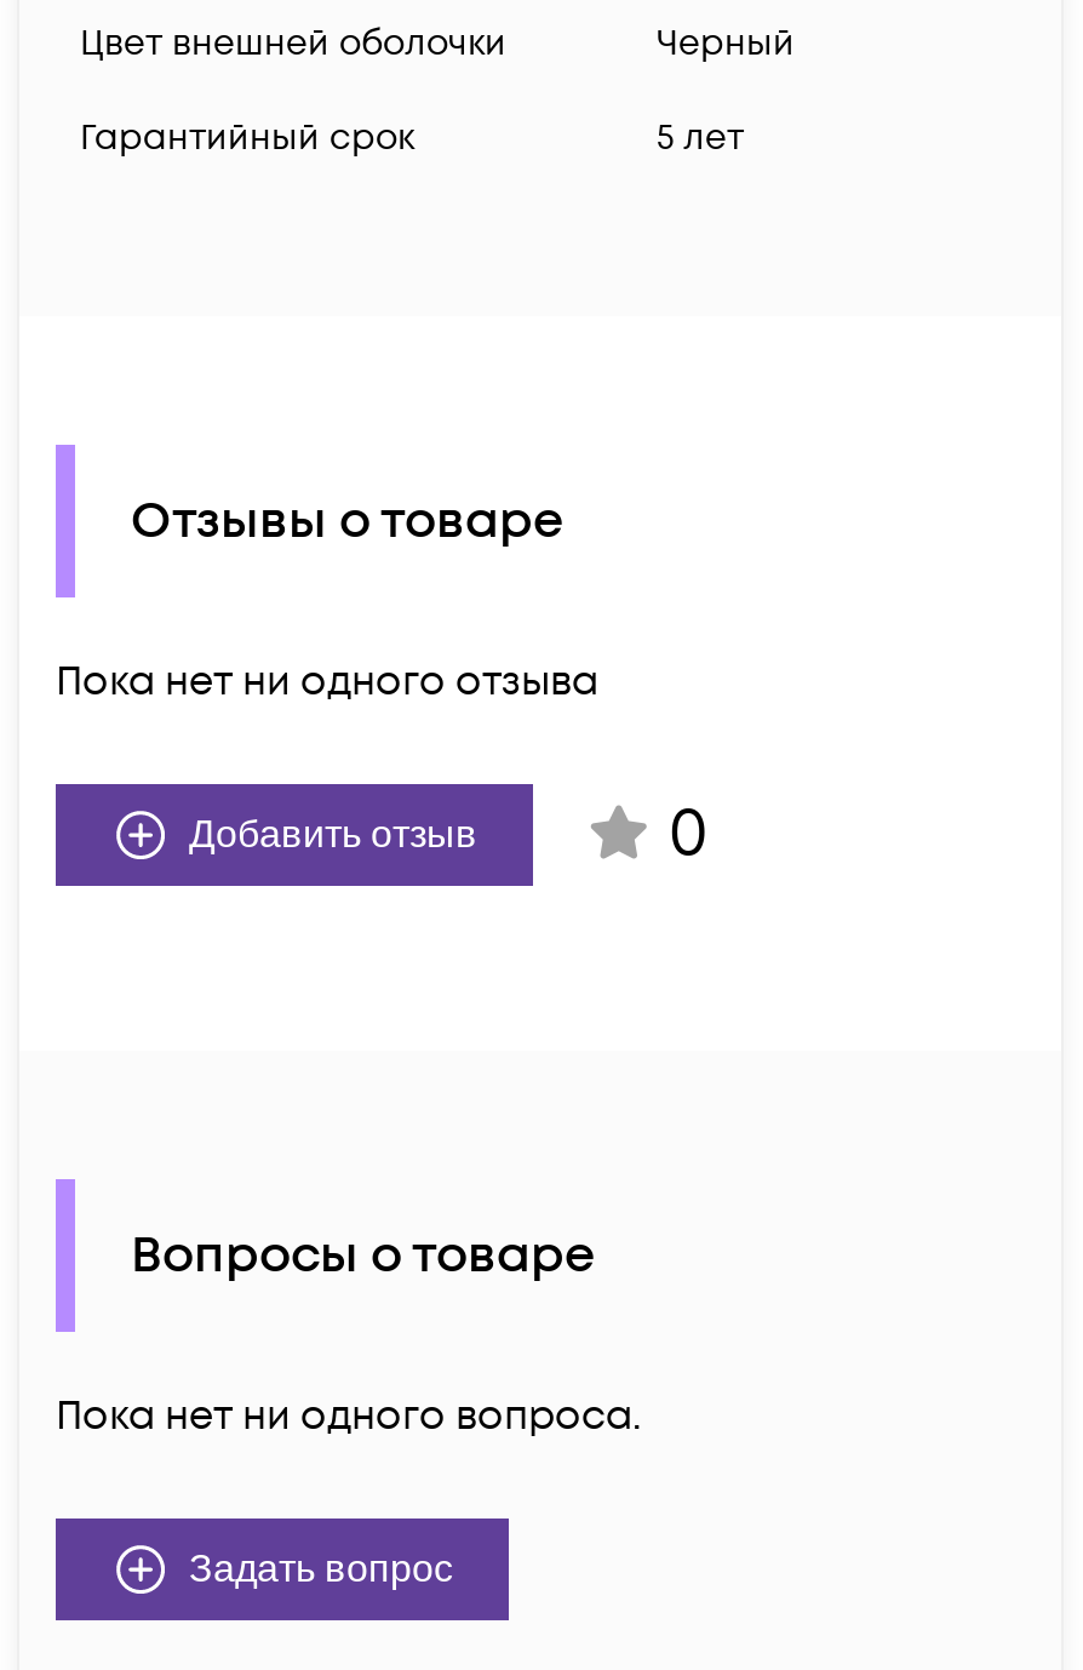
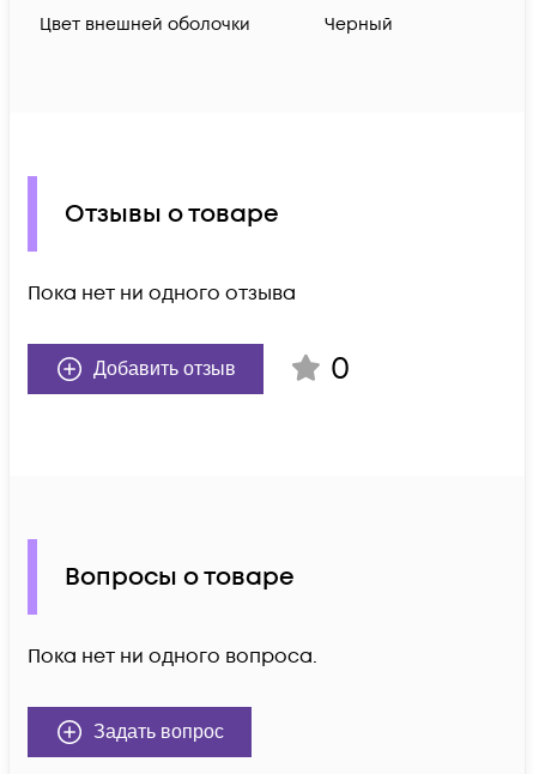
[80,115,744,161] Гарантийный срок | 5 лет -> none

